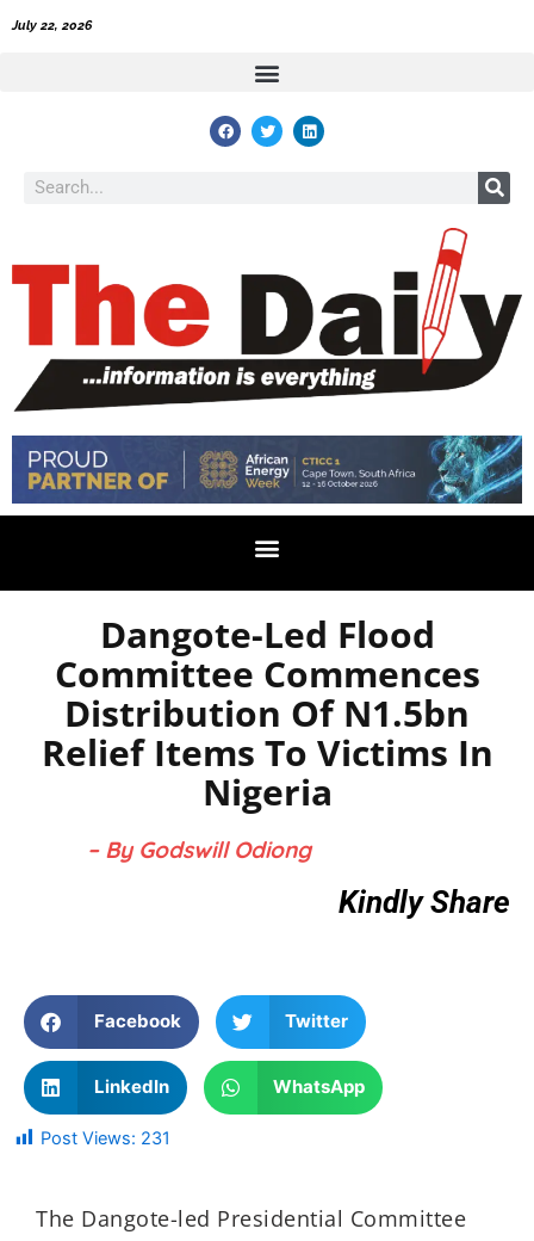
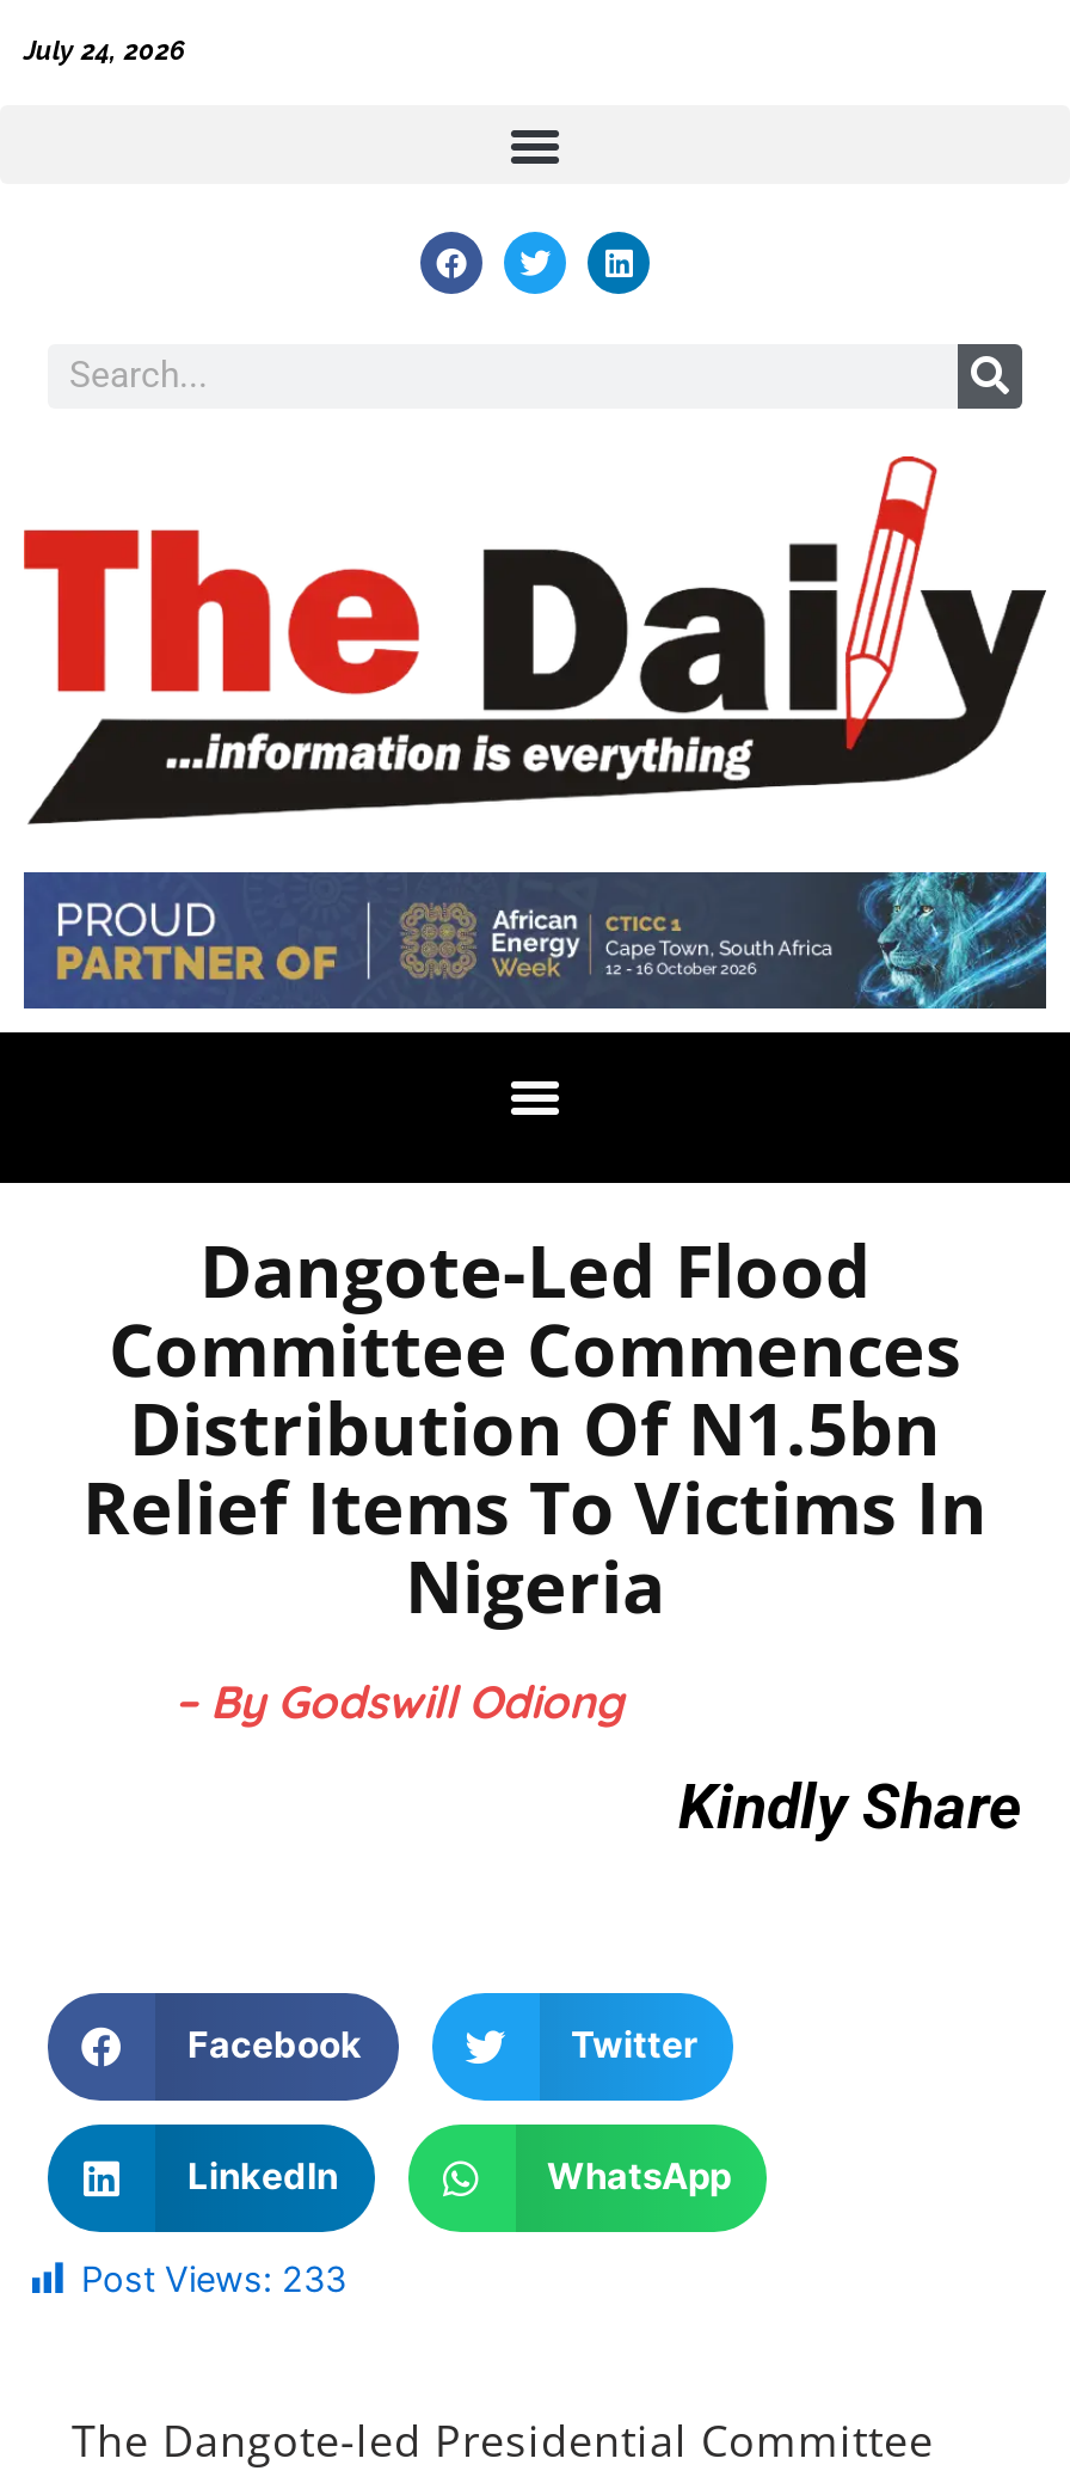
[12,18,93,33] July 22, 2026 -> [24,36,186,67] July 24, 2026
[41,1127,170,1149] Post Views: 231 -> [81,2258,346,2301] Post Views: 233

